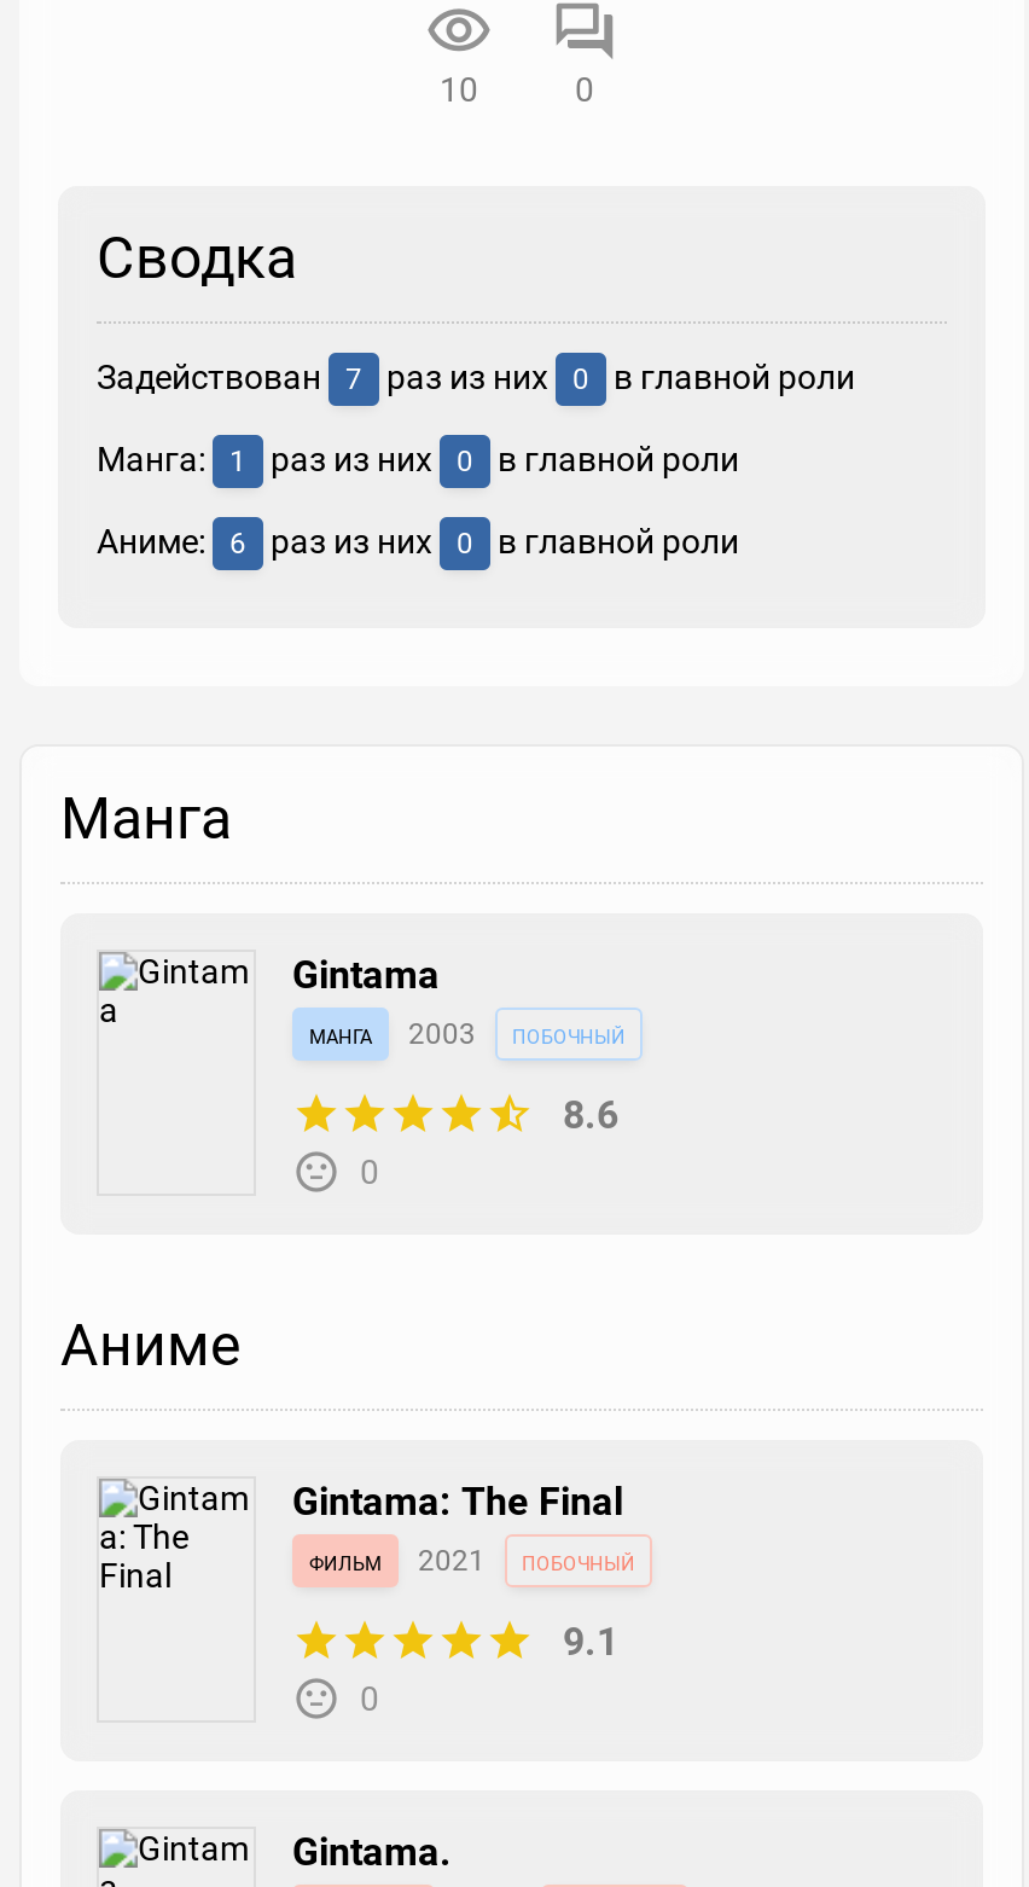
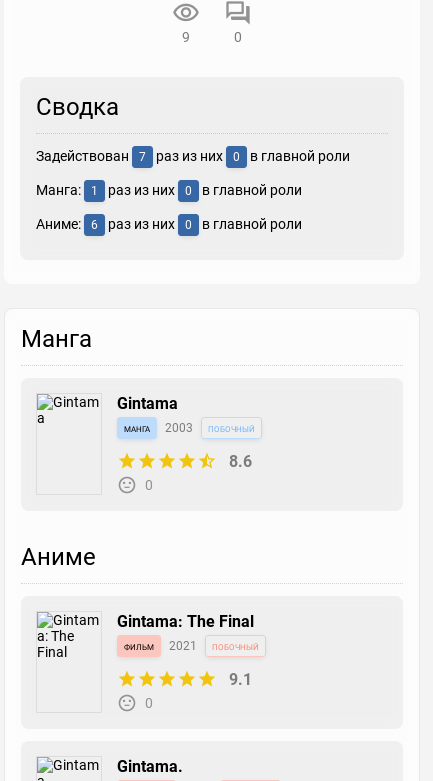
[440,70,478,109] 10 -> [182,29,190,45] 9

